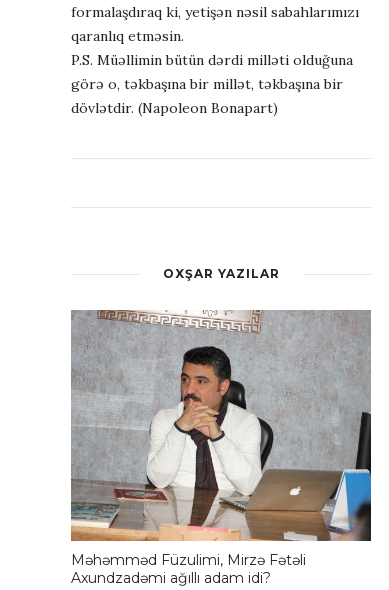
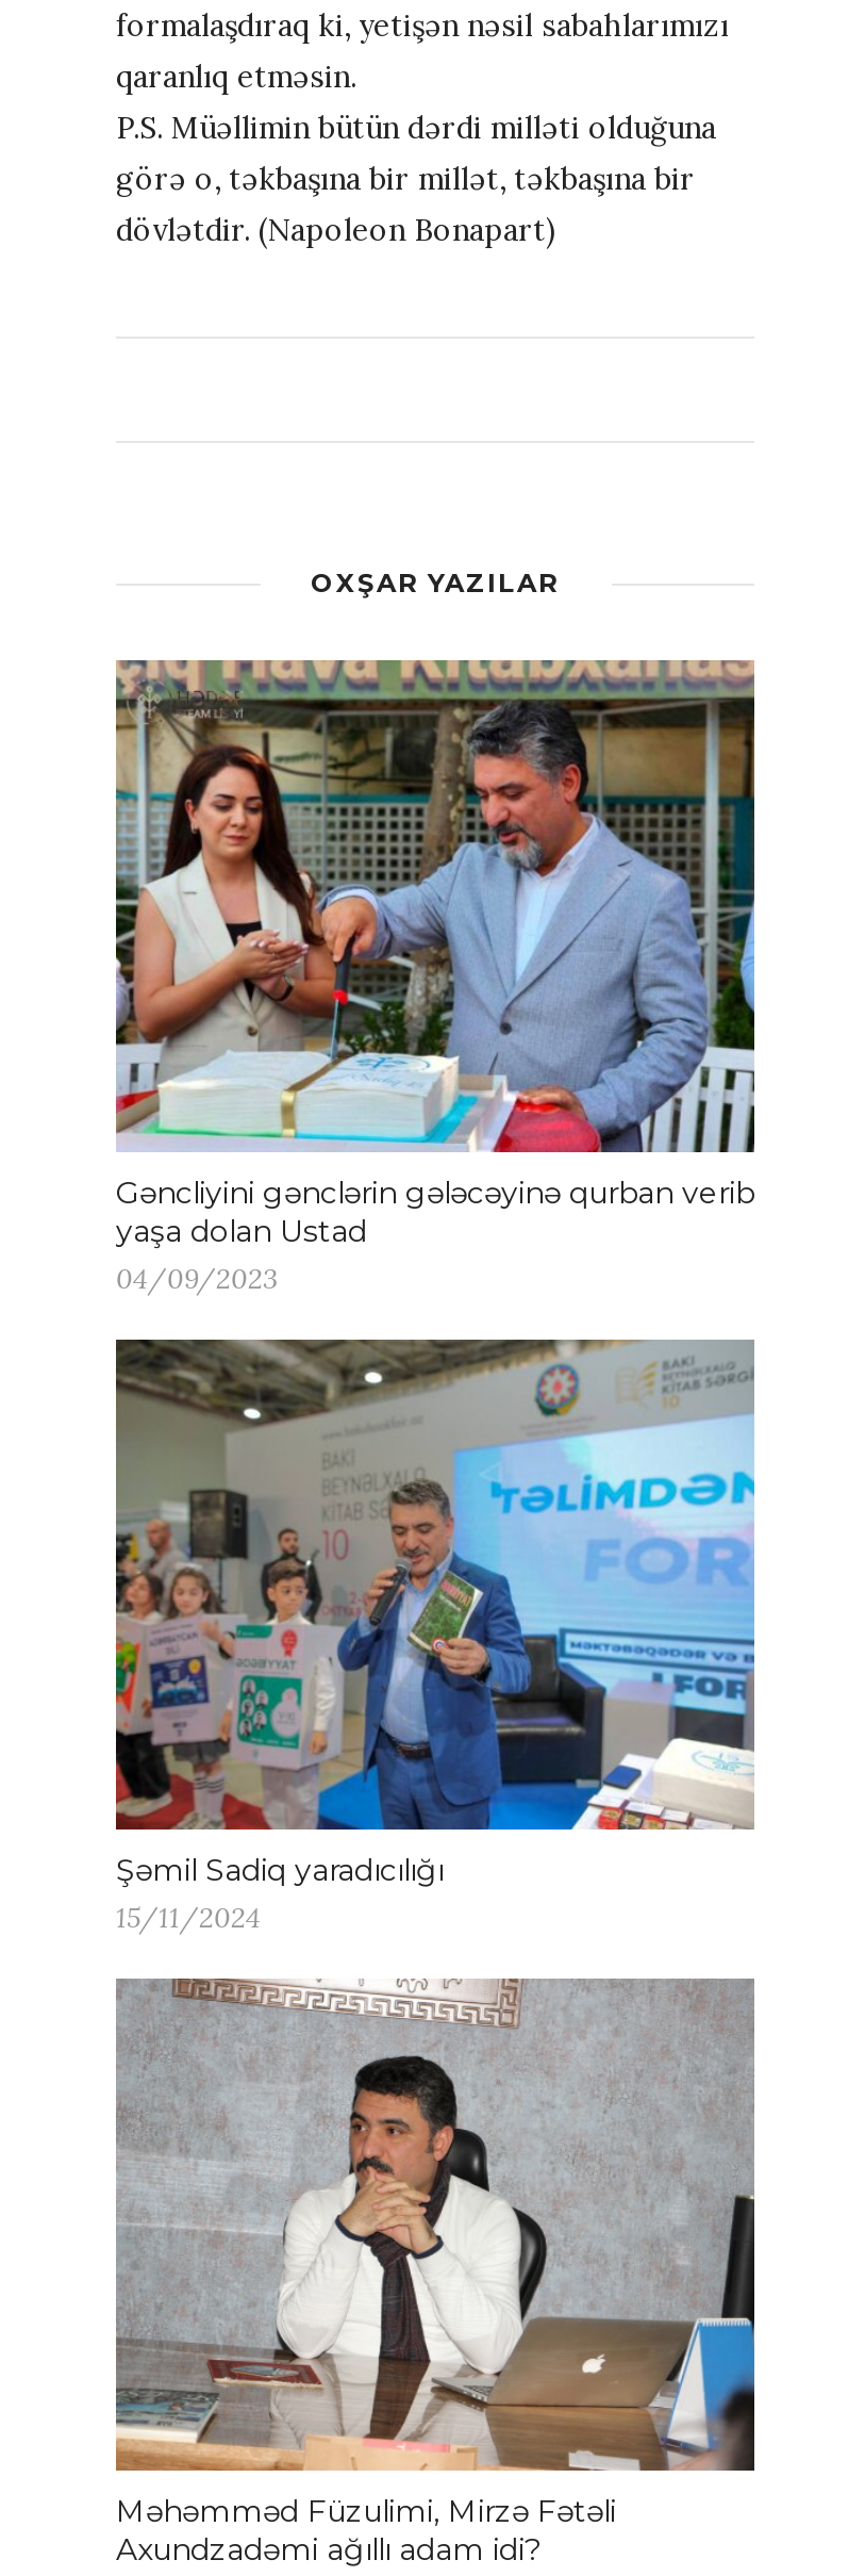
none -> [114,658,756,1296] [image] | Gəncliyini gənclərin gələcəyinə qurban verib | yaşa dolan Ustad | 04/09/2023
none -> [114,1338,756,1937] [image] | Şəmil Sadiq yaradıcılığı | 15/11/2024

